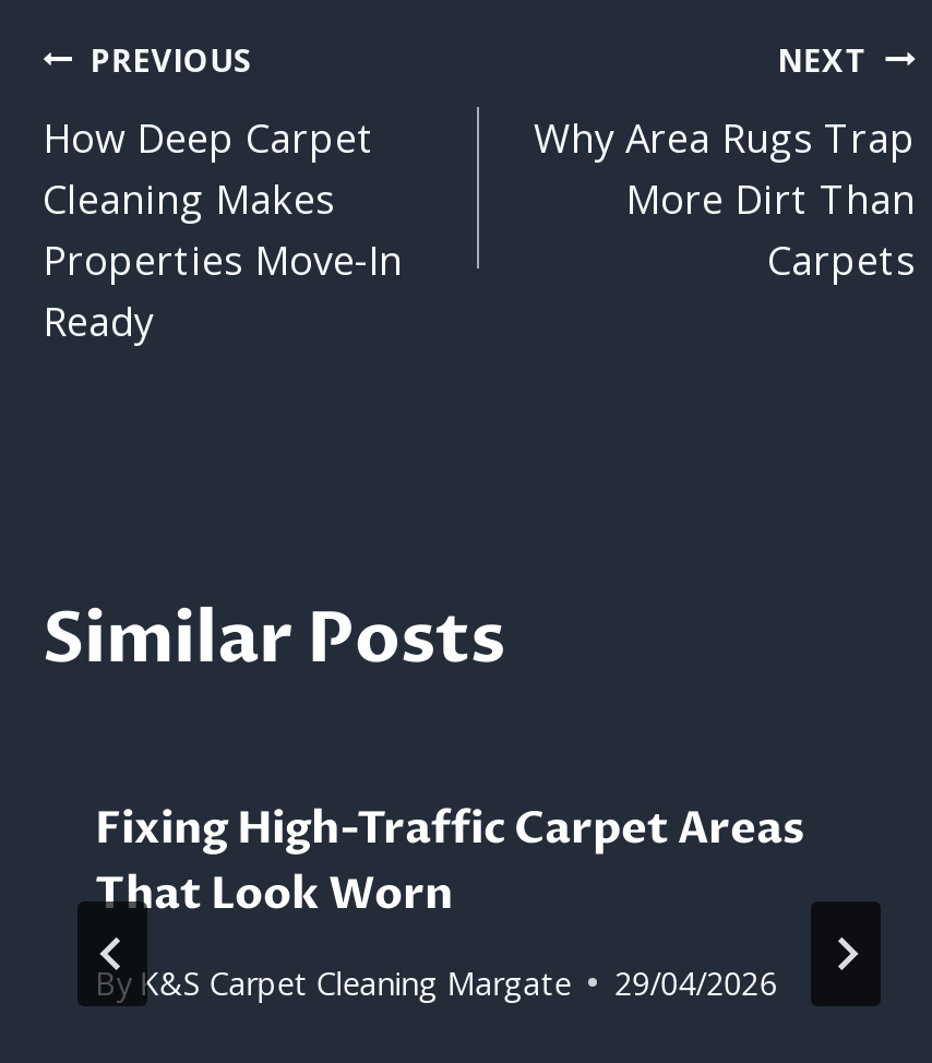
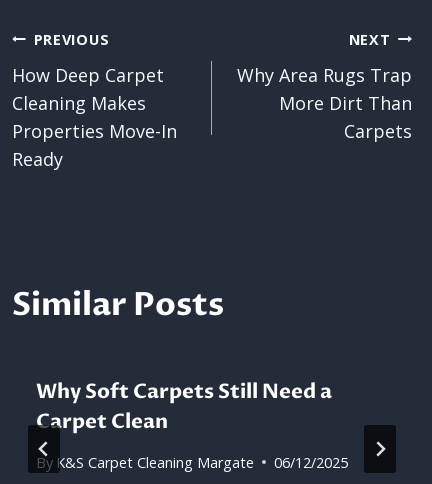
[95,798,804,922] Fixing High-Traffic Carpet Areas | That Look Worn -> [36,377,332,434] Why Soft Carpets Still Need a | Carpet Clean
[615,962,776,1004] 29/04/2026 -> [274,453,348,472] 06/12/2025

